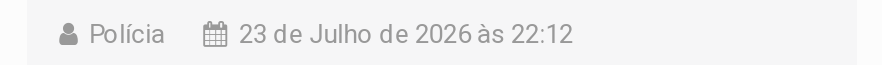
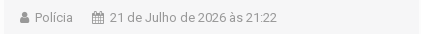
[239,19,573,49] 23 de Julho de 2026 às 22:12 -> [110,10,277,25] 21 de Julho de 2026 às 21:22

